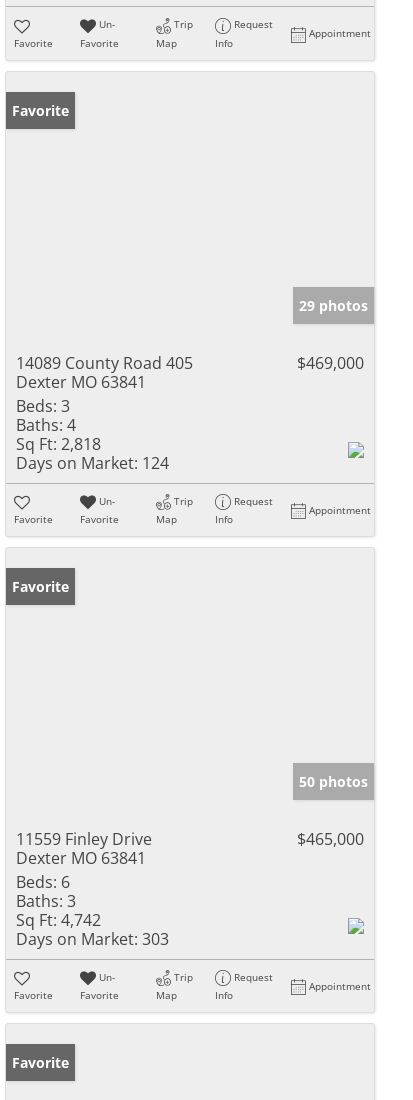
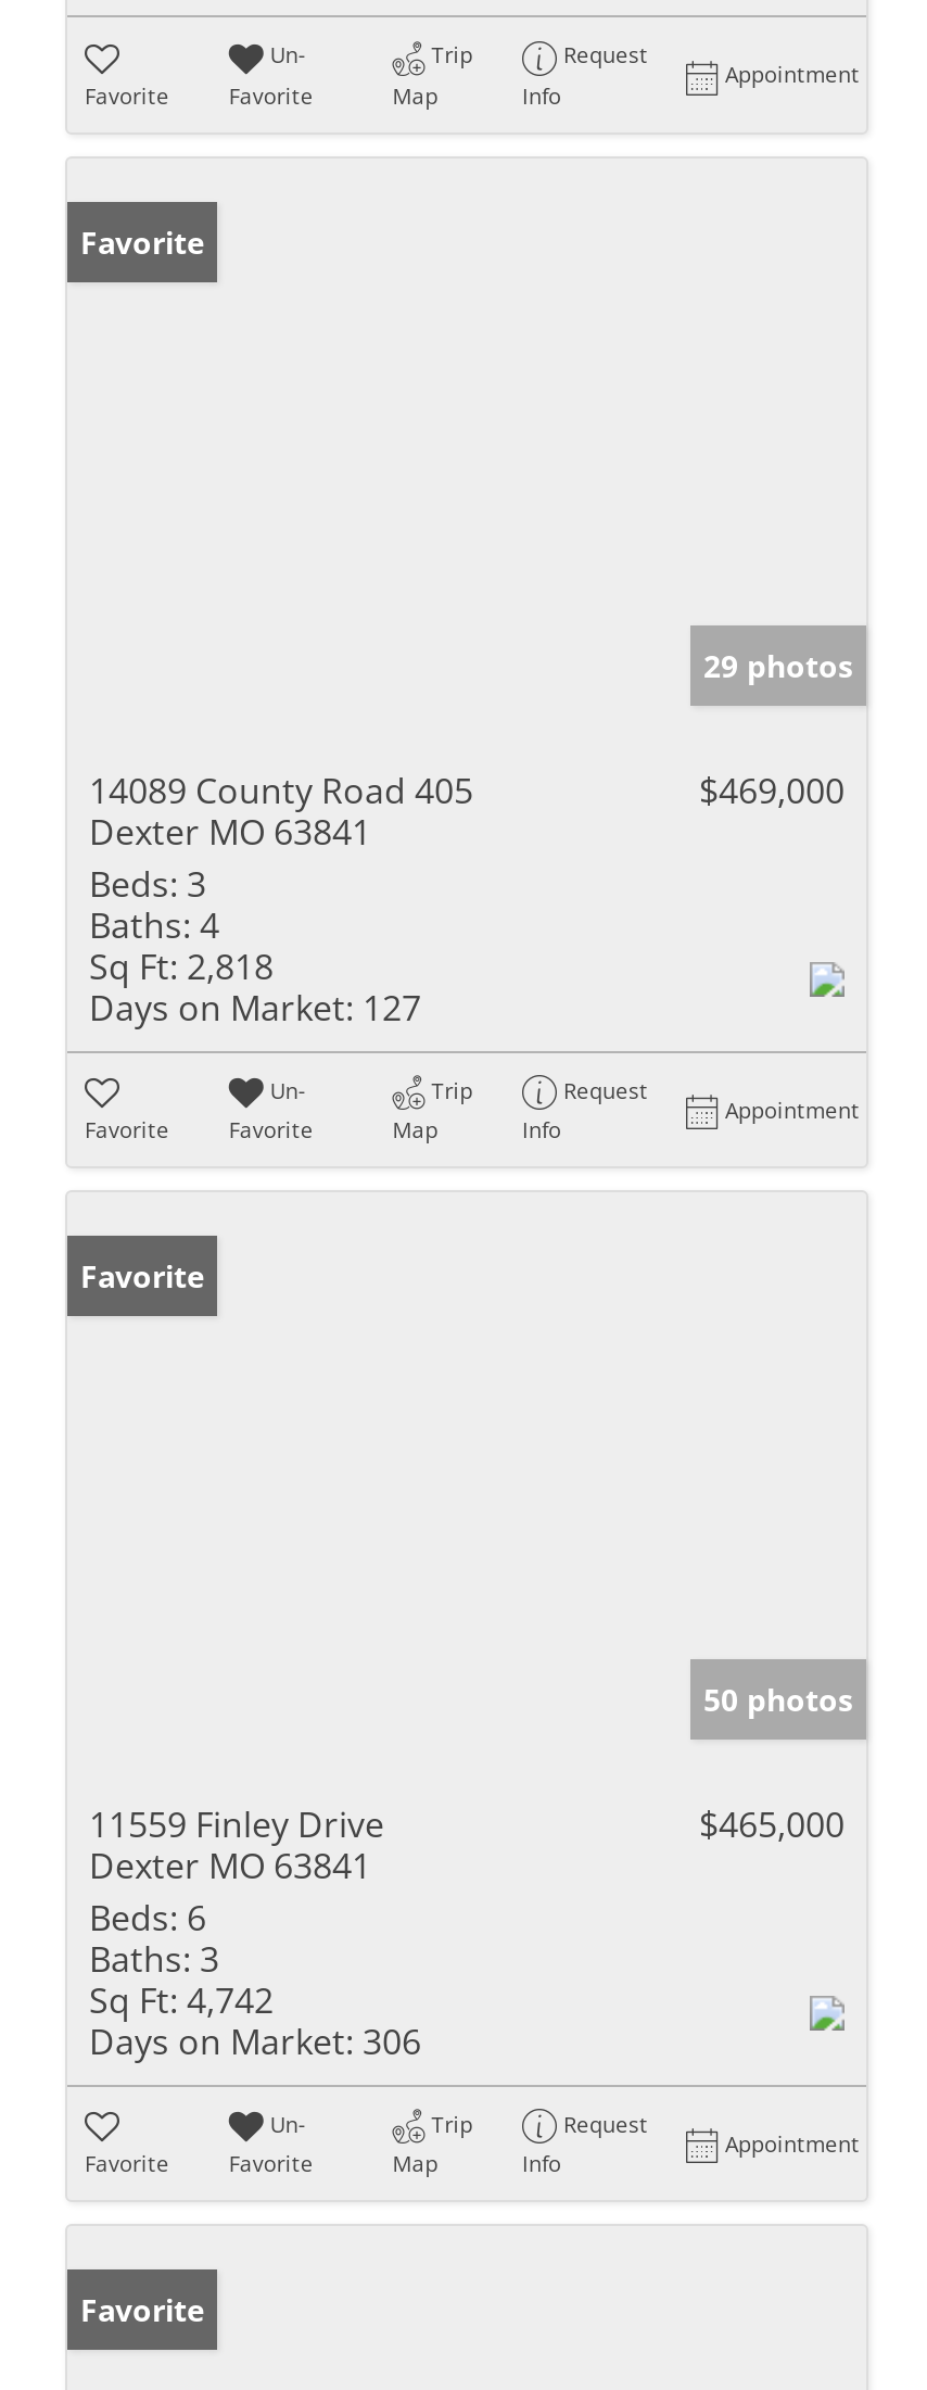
[16,452,169,474] Days on Market: 124 -> [89,983,421,1031] Days on Market: 127
[16,928,169,950] Days on Market: 303 -> [89,2018,421,2065] Days on Market: 306

